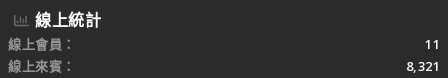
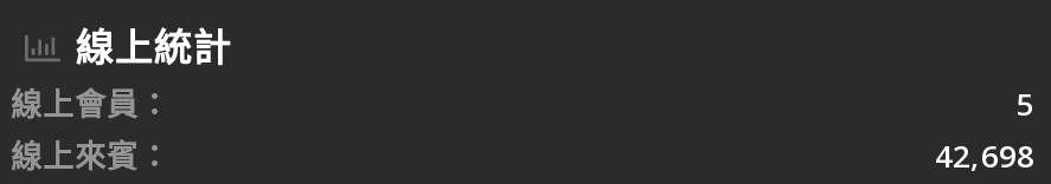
[425,35,440,53] 11 -> [1017,84,1034,126] 5
[405,57,440,75] 8,321 -> [935,135,1034,178] 42,698

